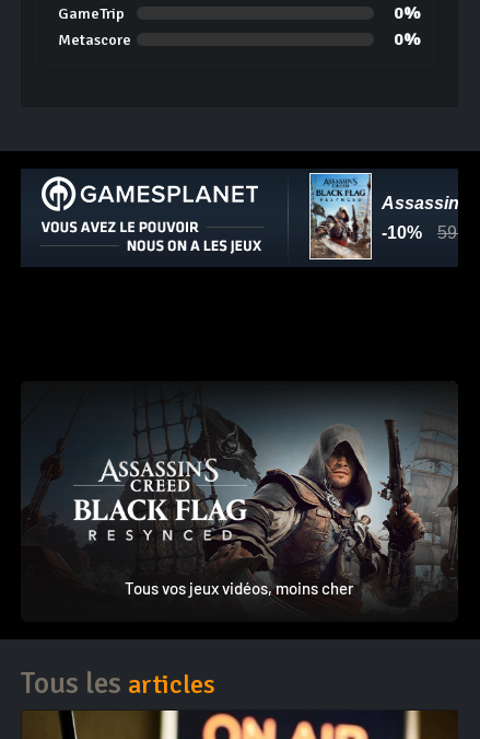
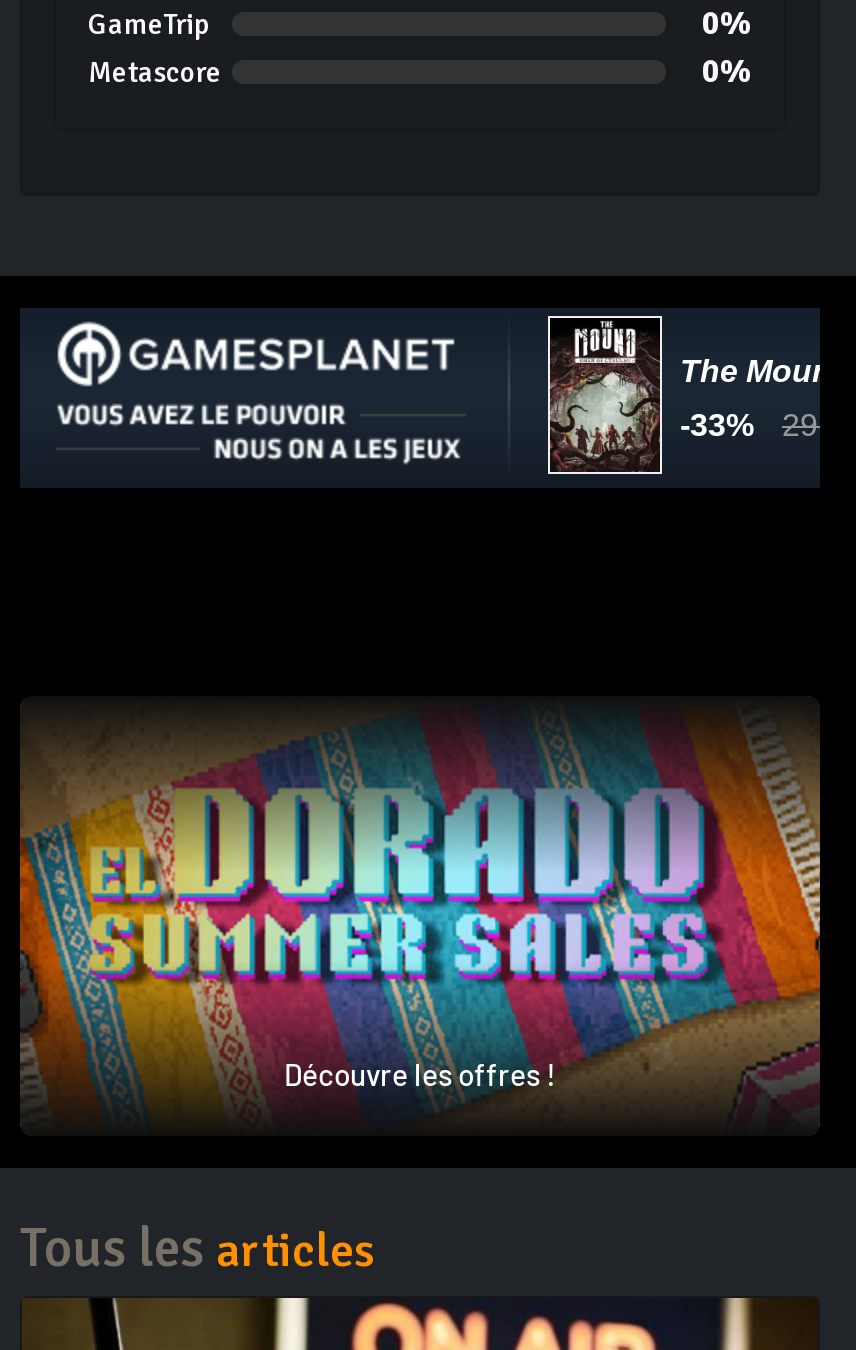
[309,173,372,259] [image] -> [548,316,662,474] [image]
[21,396,458,605] [image] | Tous vos jeux vidéos, moins cher -> [18,724,822,1110] [image] | Découvre les offres !

